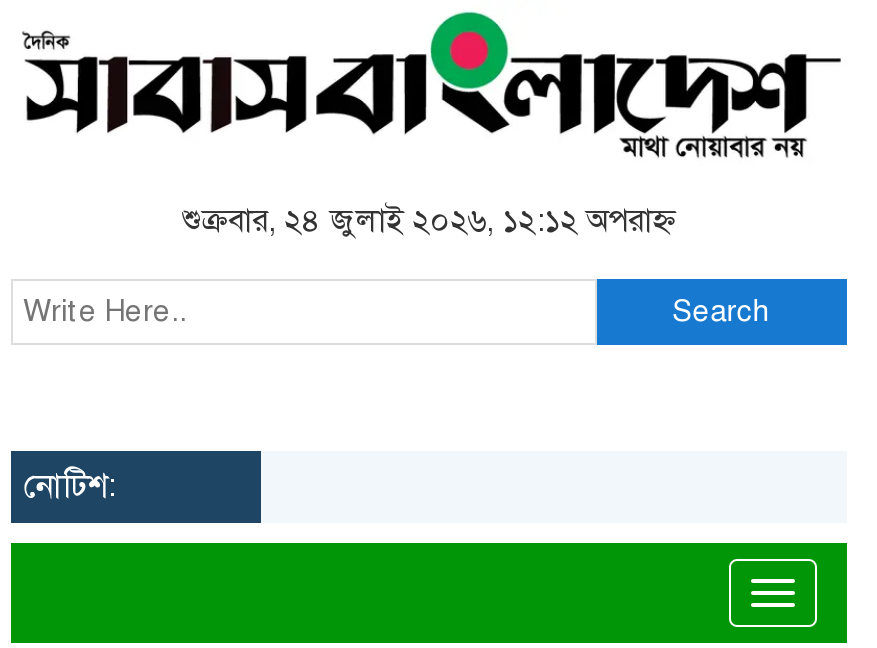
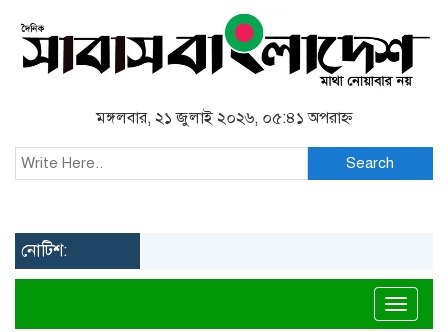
[182,202,676,242] শুক্রবার, ২৪ জুলাই ২০২৬, ১২:১২ অপরাহ্ন -> [95,108,352,128] মঙ্গলবার, ২১ জুলাই ২০২৬, ০৫:৪১ অপরাহ্ন

